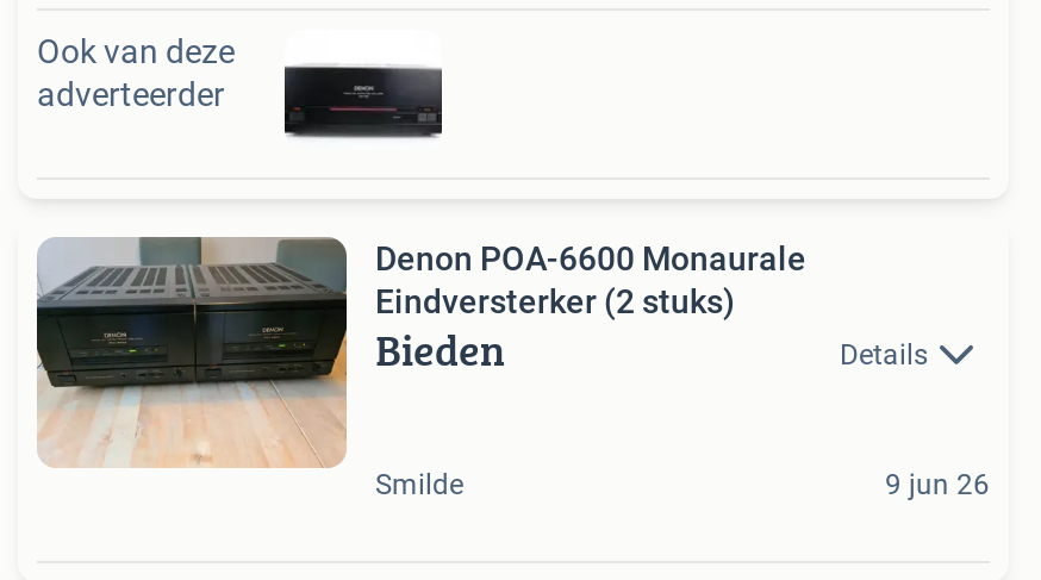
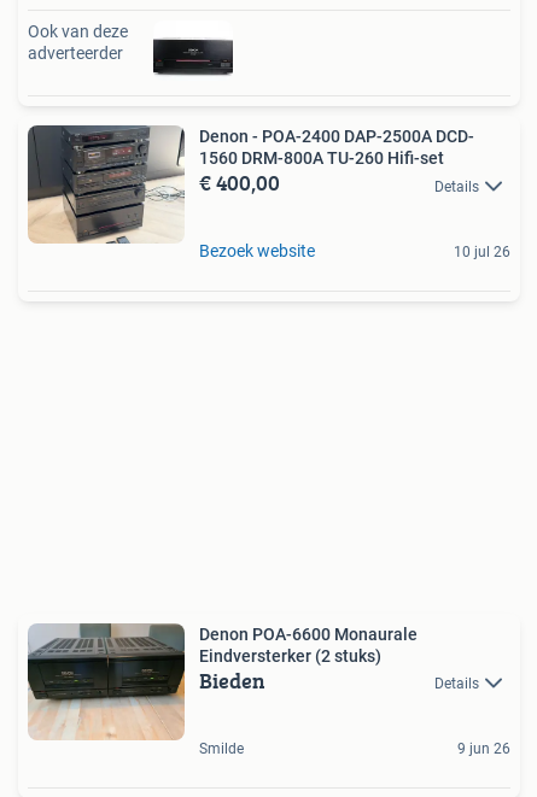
none -> [28,125,510,260] [image] | Denon - POA-2400 DAP-2500A DCD- | 1560 DRM-800A TU-260 Hifi-set | € 400,00 | Details | Bezoek website | 10 jul 26

